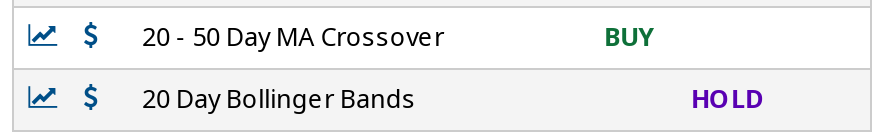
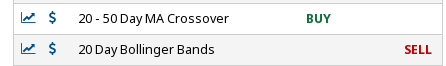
[691,83,763,117] HOLD -> [404,41,432,58] SELL

